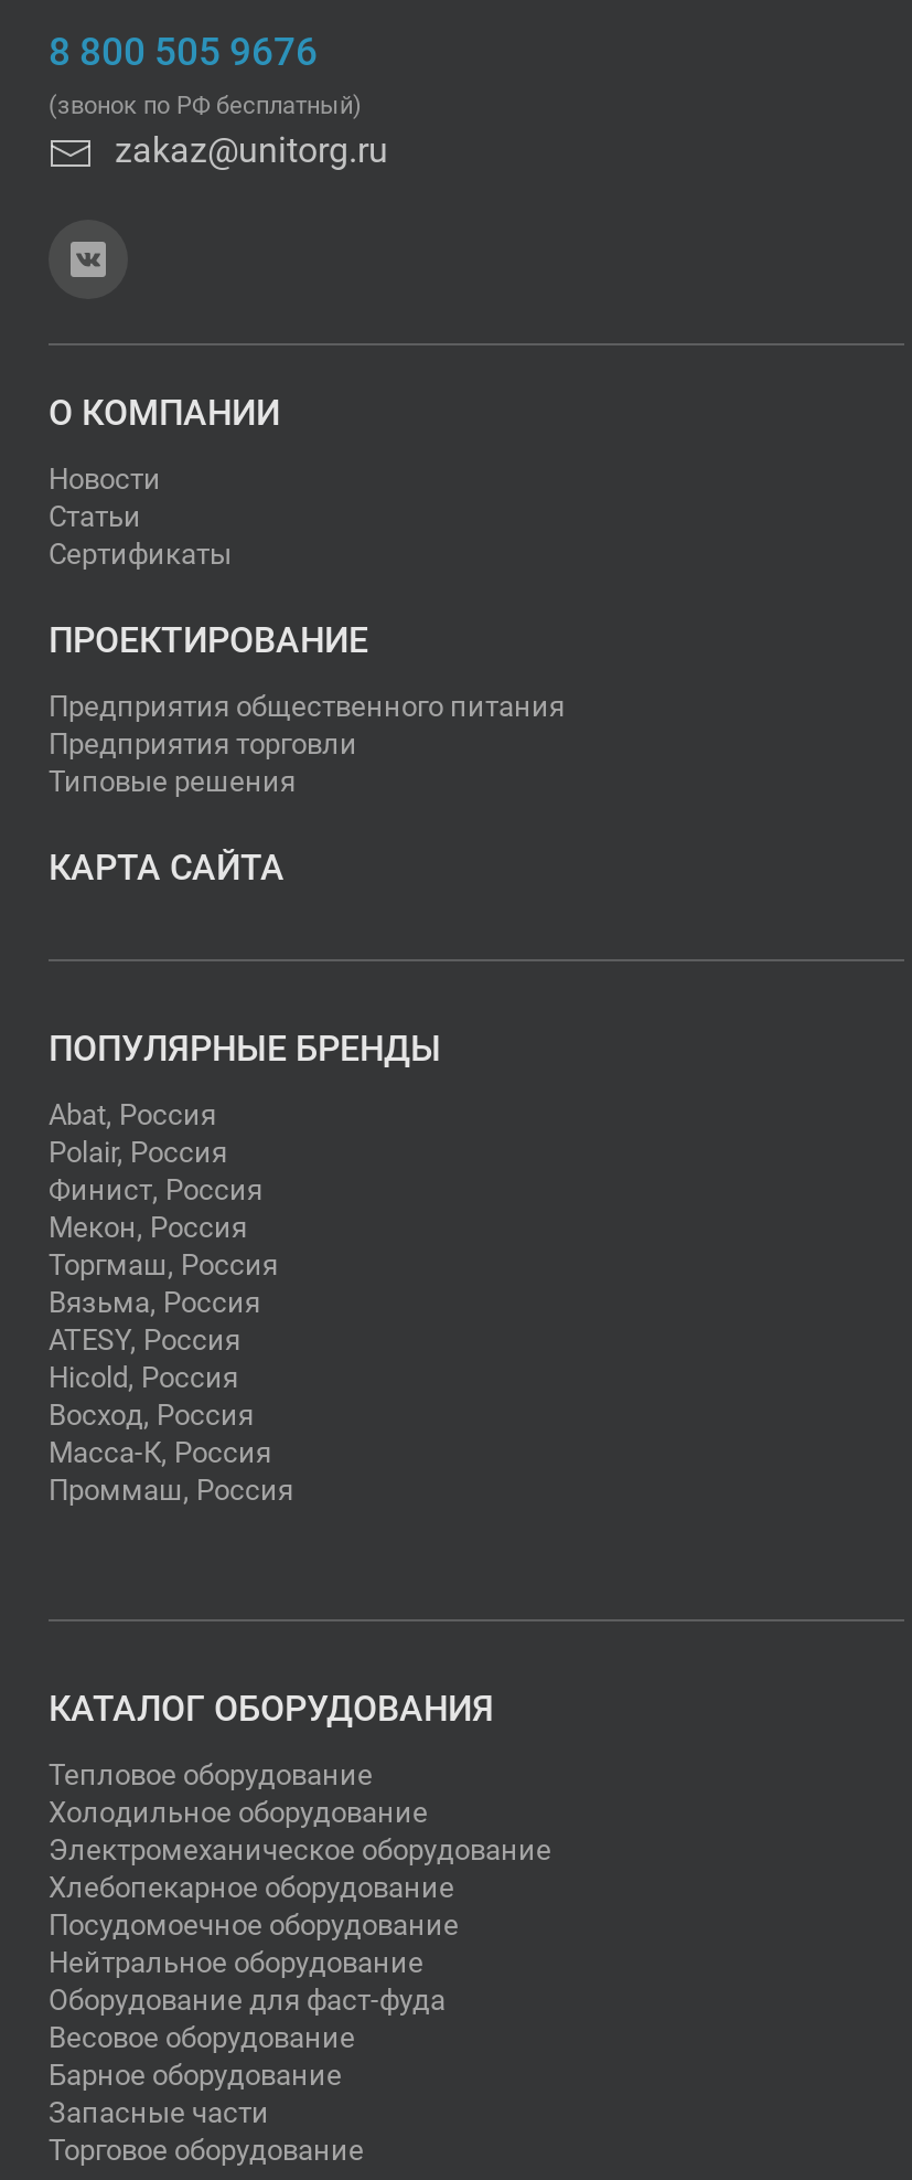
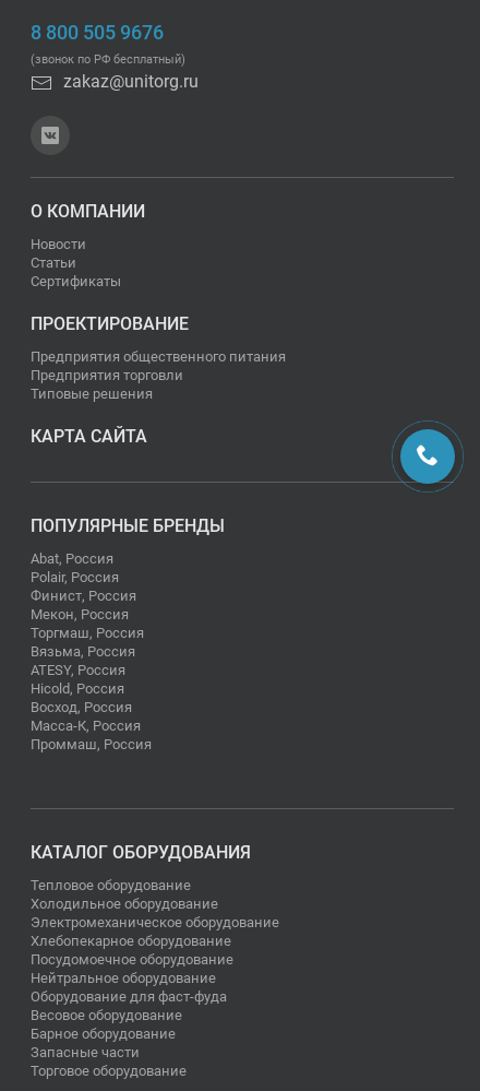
none -> [391,419,465,494] [image]

